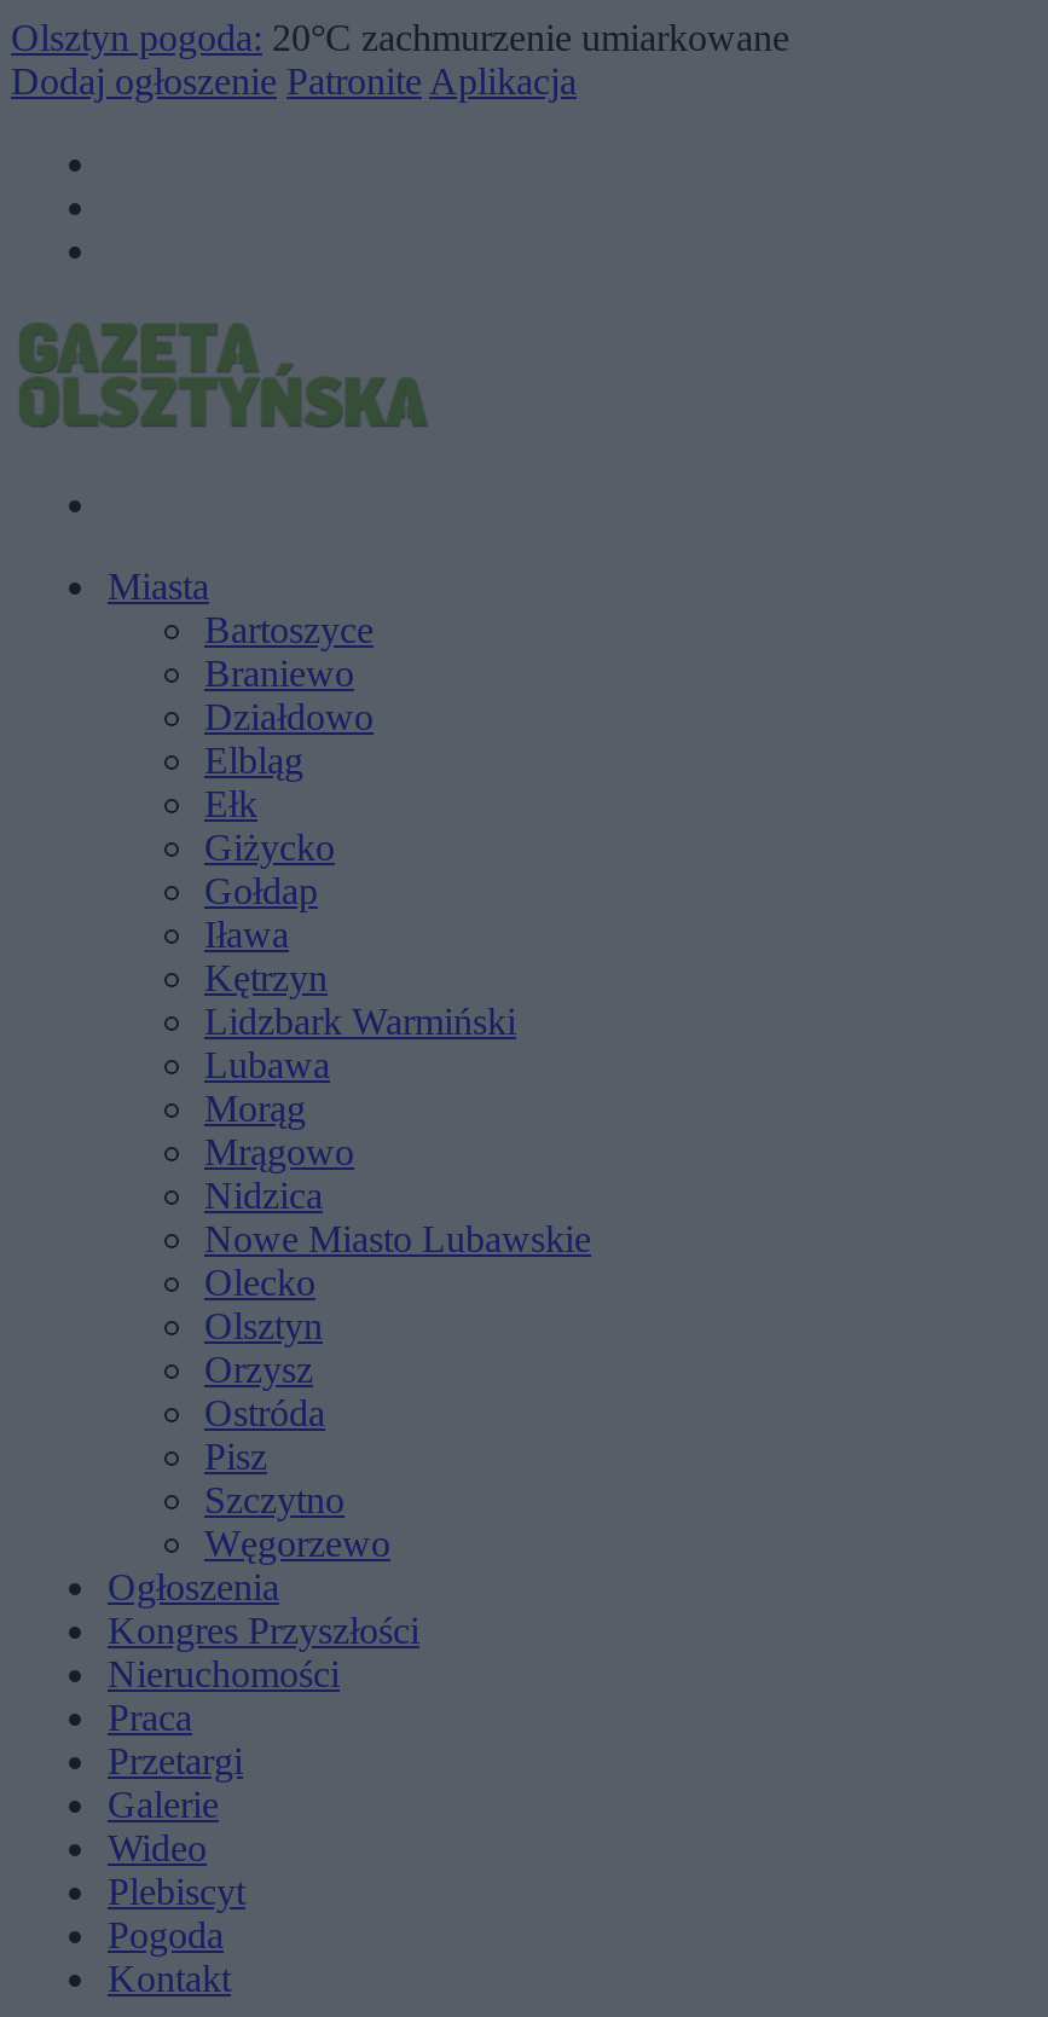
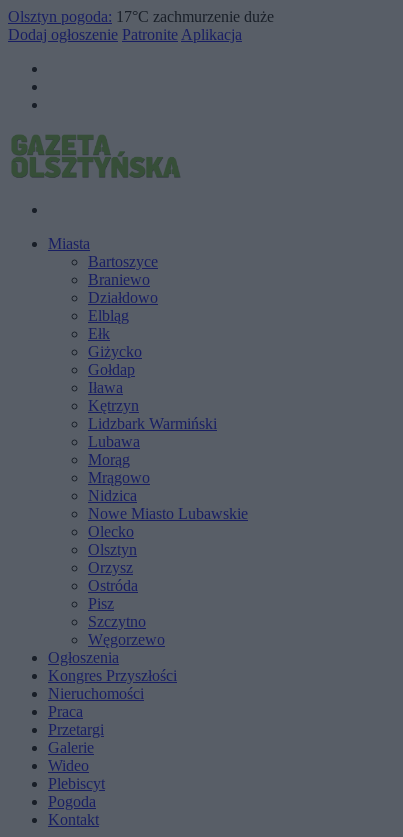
[11,17,789,58] Olsztyn pogoda: 20°C zachmurzenie umiarkowane -> [8,8,274,25] Olsztyn pogoda: 17°C zachmurzenie duże

